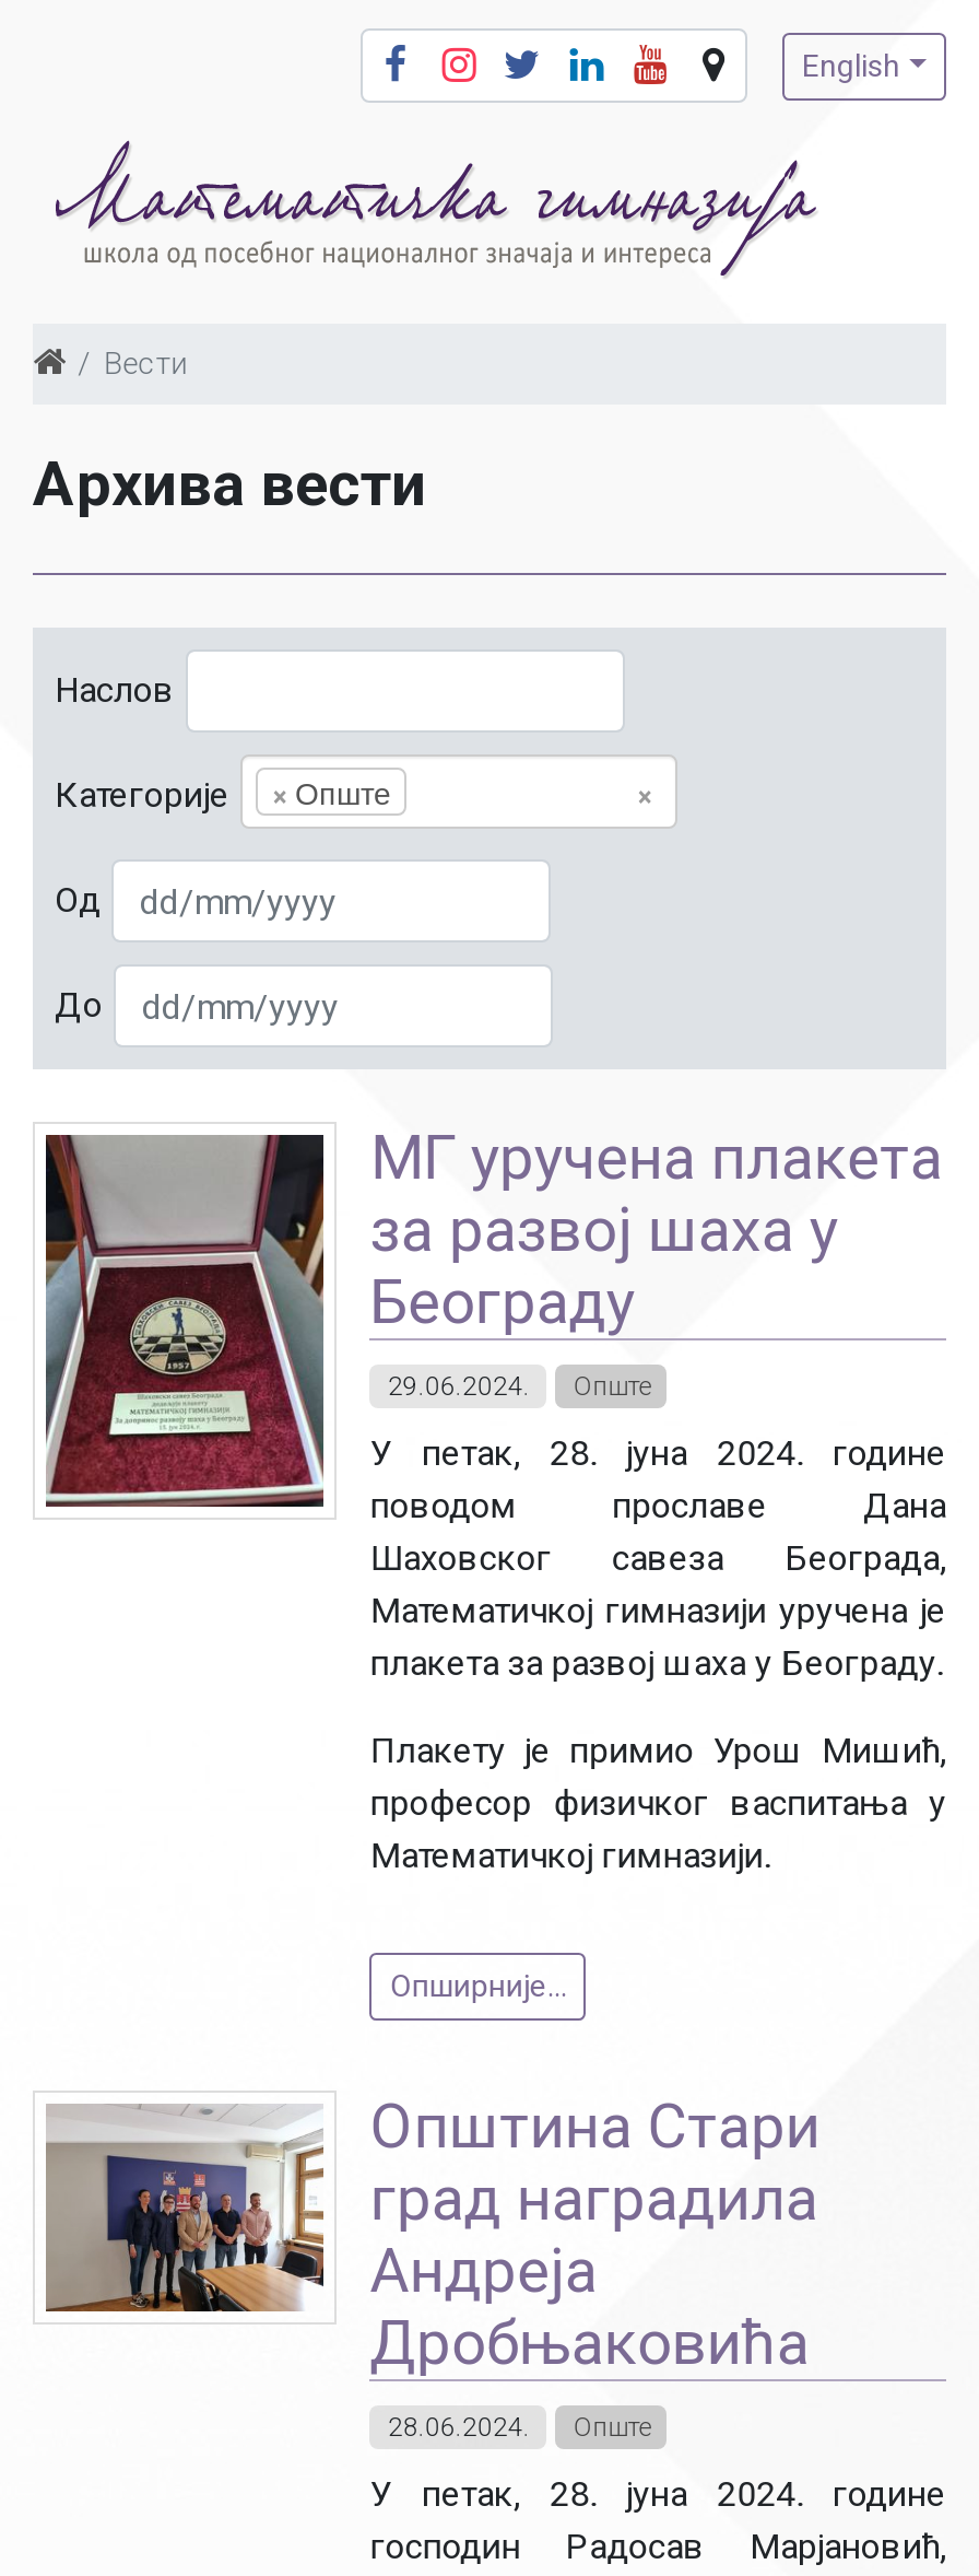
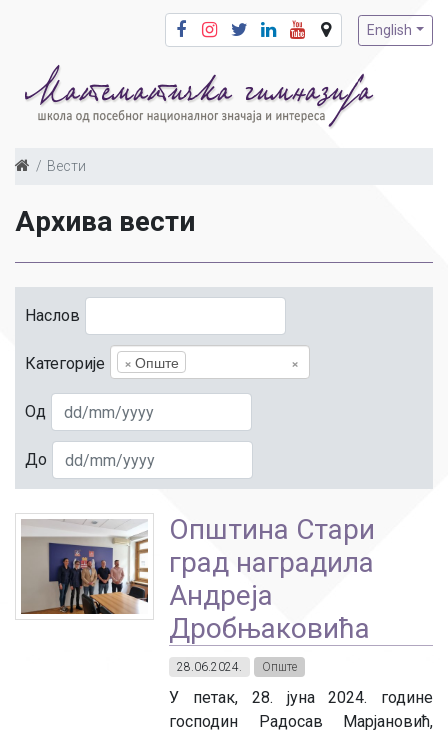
[44,1122,946,2003] [image] | МГ уручена плакета | за развој шаха у | Београду | 29.06.2024. | Опште | У петак, 28. јуна 2024. године | поводом прославе Дана | Шаховског савеза Београда, | Математичкој гимназији уручена је | плакета за развој шаха у Београду. | Плакету је примио Урош Мишић, | професор физичког васпитања у | Математичкој гимназији. | Опширније... -> none

